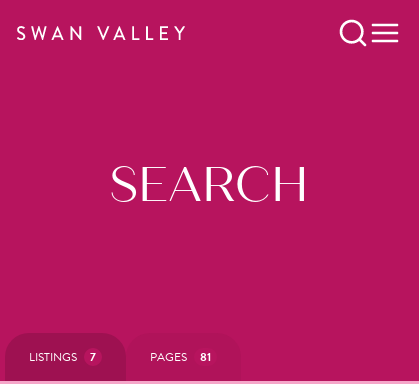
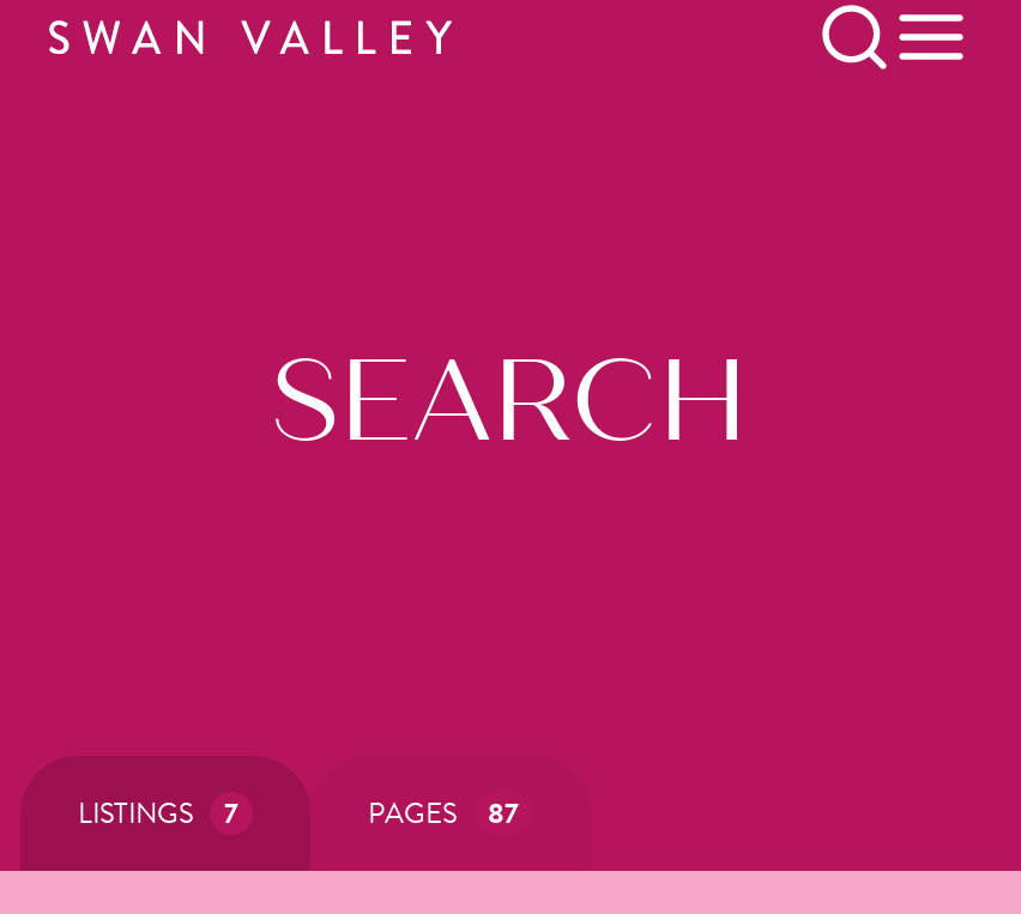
[150,348,211,366] PAGES 81 -> [368,792,519,835] PAGES 87

